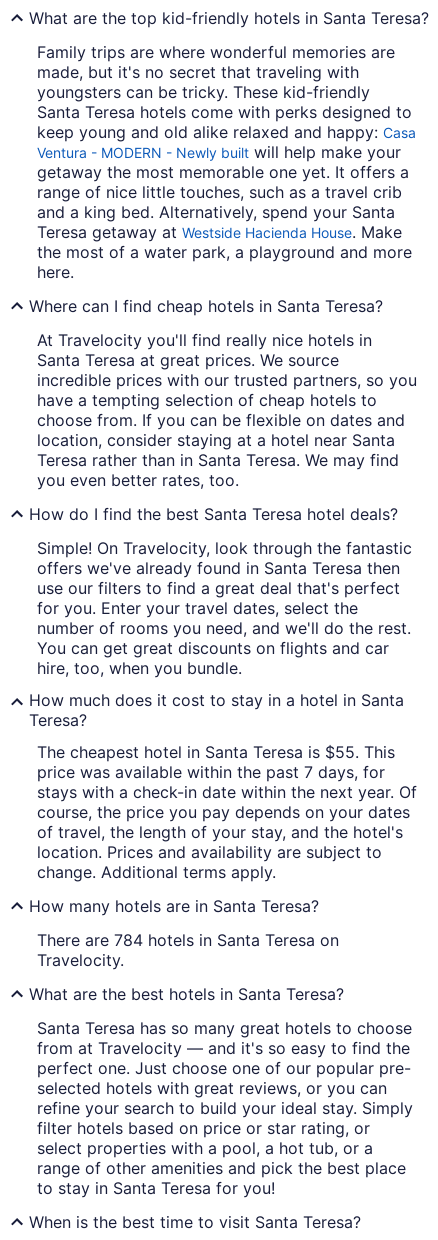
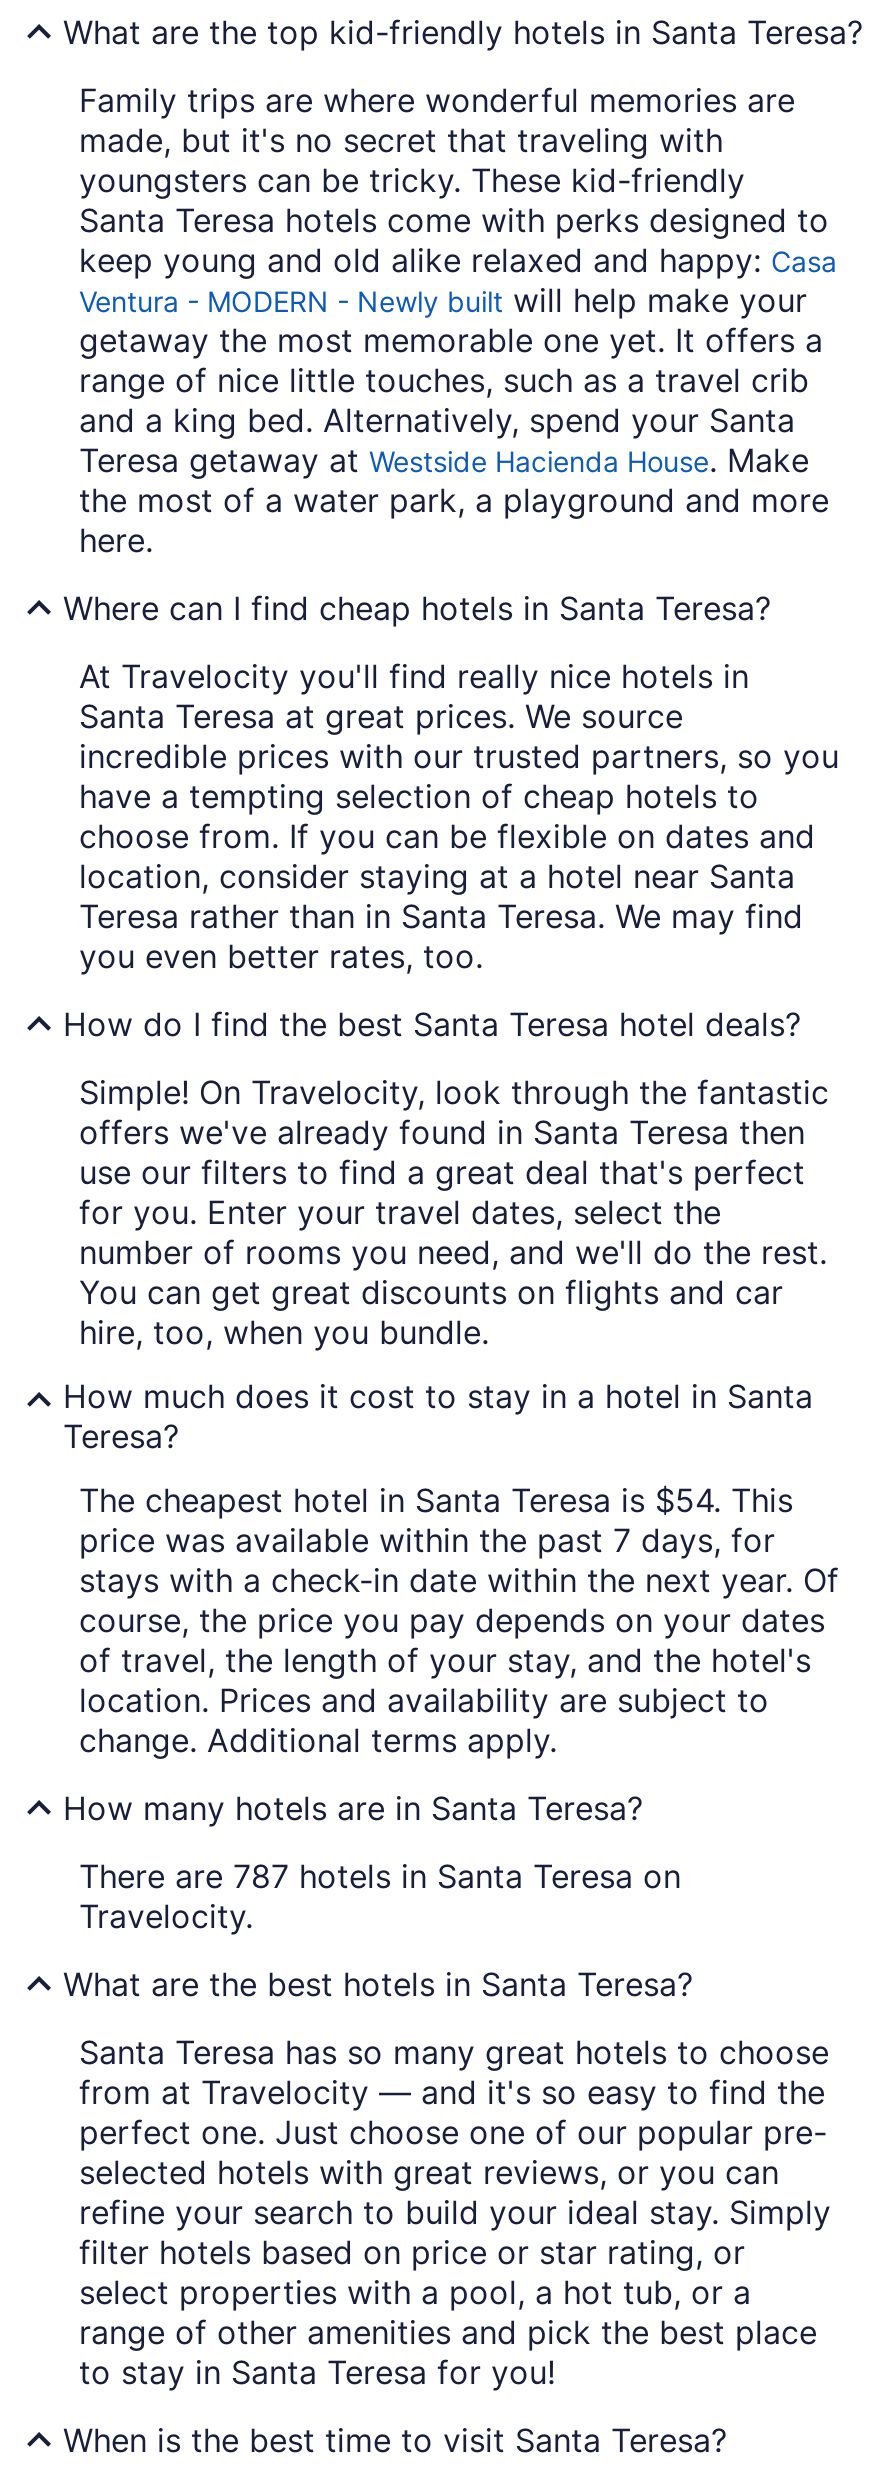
[37,742,395,762] The cheapest hotel in Santa Teresa is $55. This -> [79,1480,793,1520] The cheapest hotel in Santa Teresa is $54. This
[37,930,339,950] There are 784 hotels in Santa Teresa on -> [79,1856,681,1896] There are 787 hotels in Santa Teresa on

